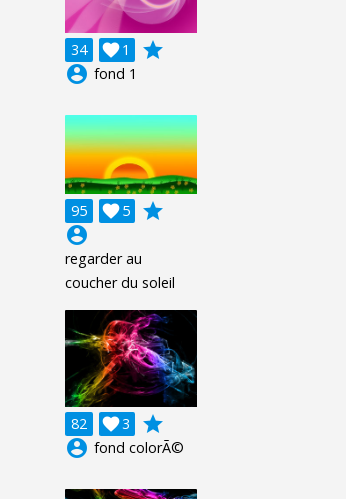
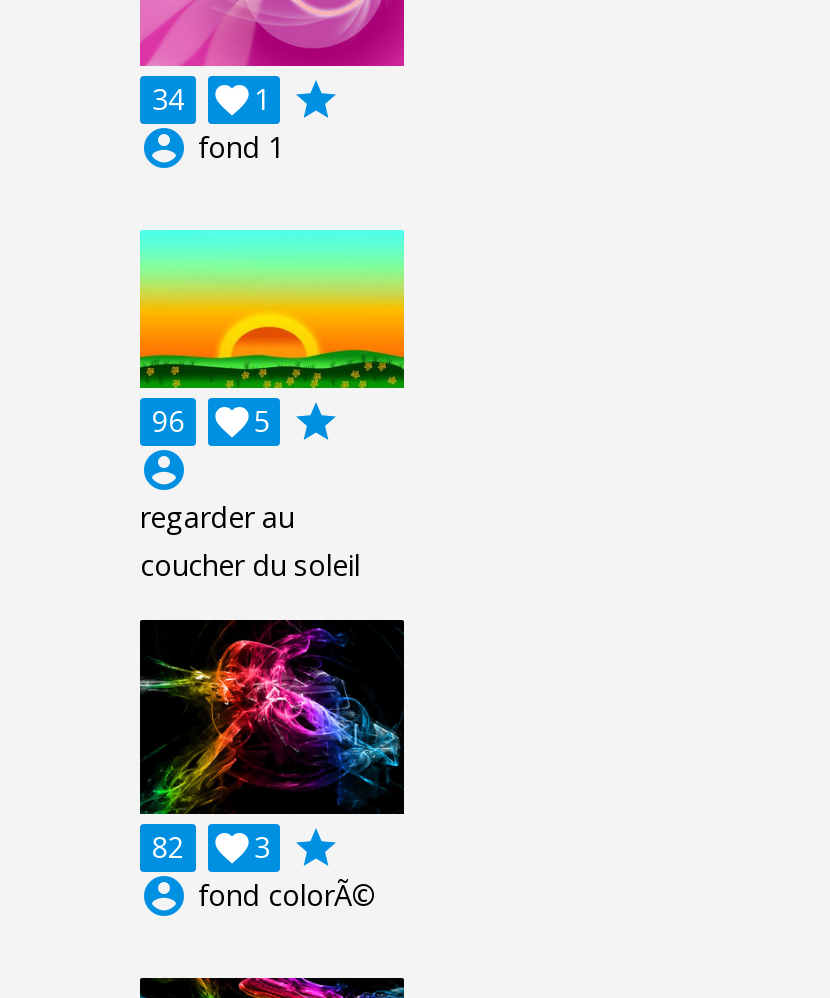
[71,201,87,220] 95 -> [152,403,184,441] 96

